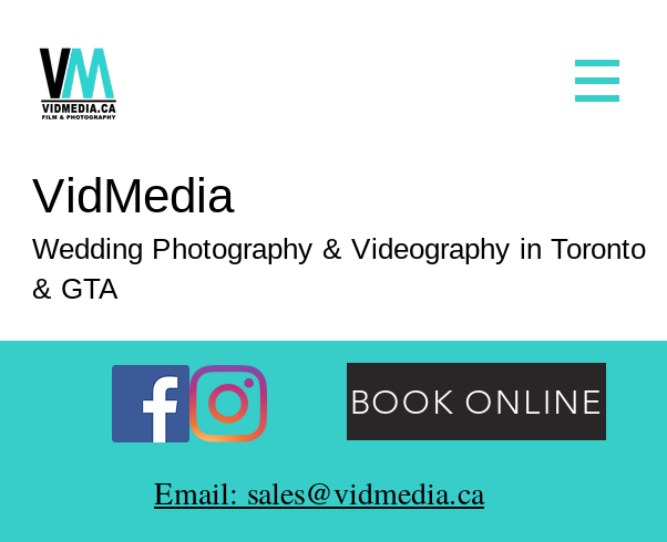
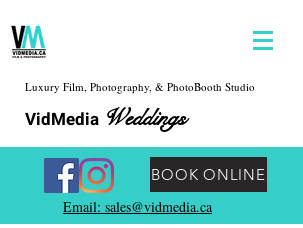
[32,168,646,305] VidMedia | Wedding Photography & Videography in Toronto | & GTA -> [25,79,255,132] Luxury Film, Photography, & PhotoBooth Studio | VidMedia Weddings

